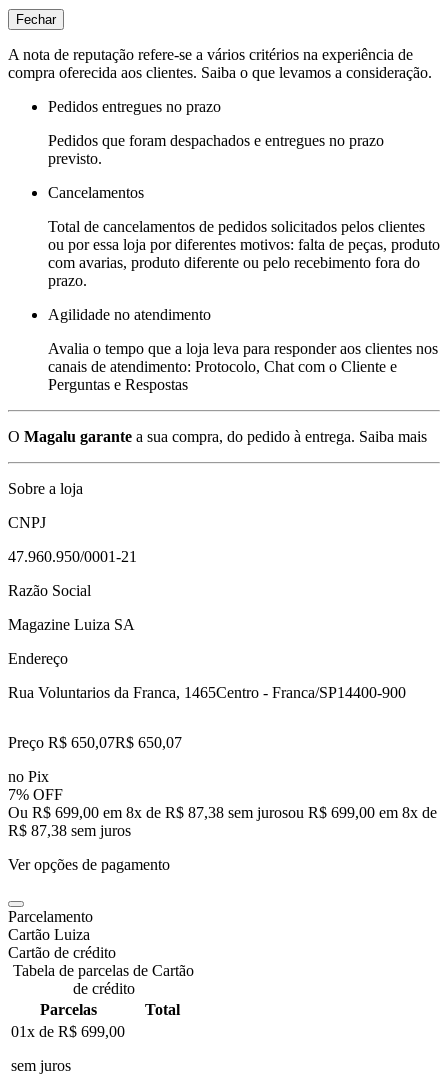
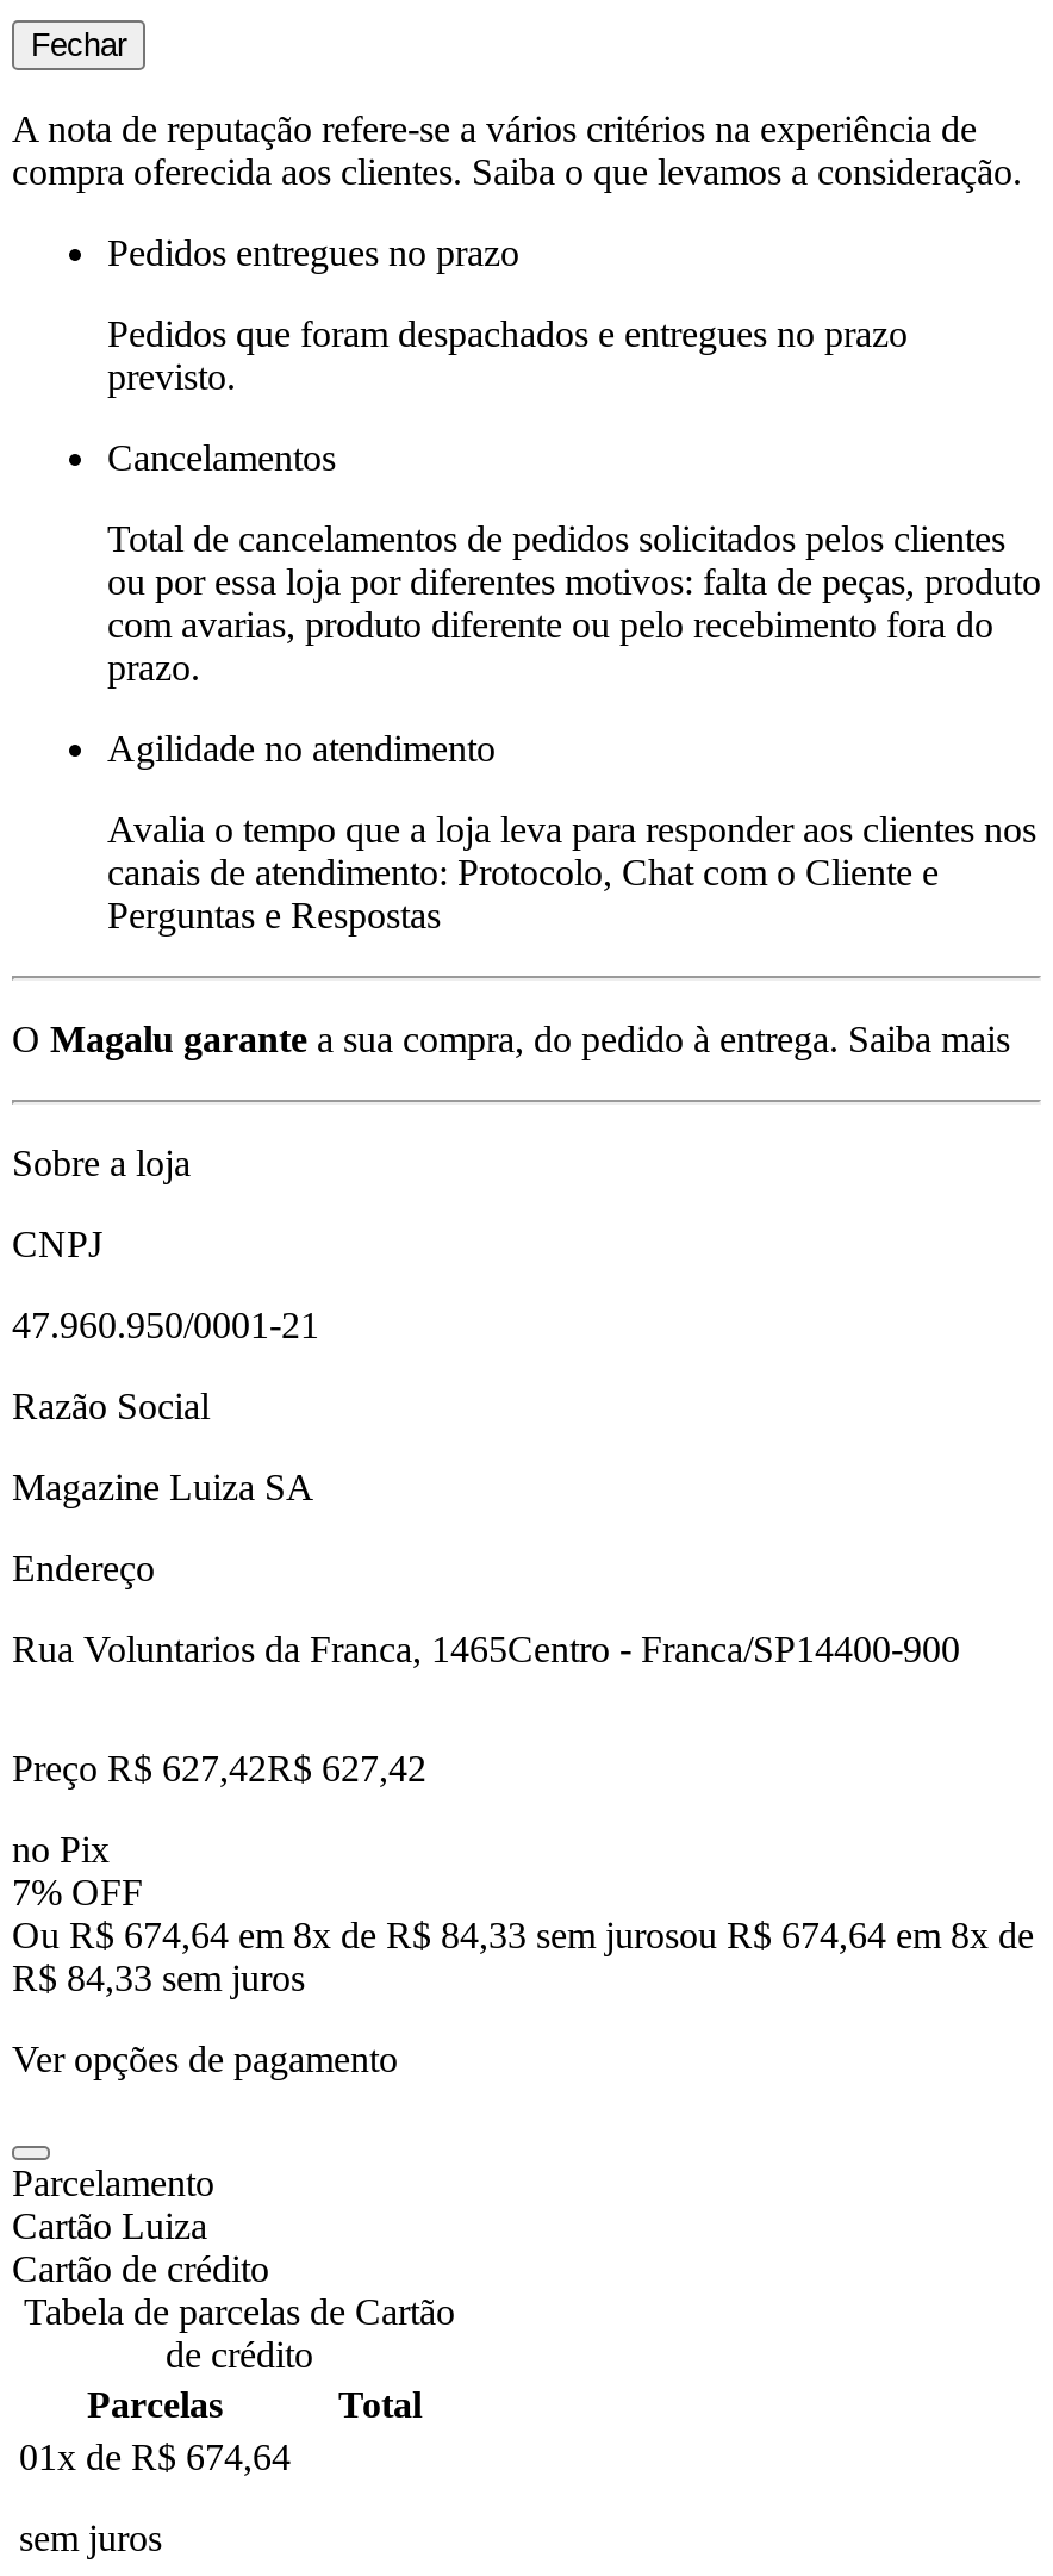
[8,734,182,751] Preço R$ 650,07R$ 650,07 -> [12,1747,426,1788] Preço R$ 627,42R$ 627,42
[8,804,437,821] Ou R$ 699,00 em 8x de R$ 87,38 sem jurosou R$ 699,00 em 8x de -> [12,1914,1034,1955] Ou R$ 674,64 em 8x de R$ 84,33 sem jurosou R$ 674,64 em 8x de
[8,822,131,839] R$ 87,38 sem juros -> [12,1957,305,1997] R$ 84,33 sem juros
[11,1023,125,1040] 01x de R$ 699,00 -> [19,2436,291,2476] 01x de R$ 674,64

